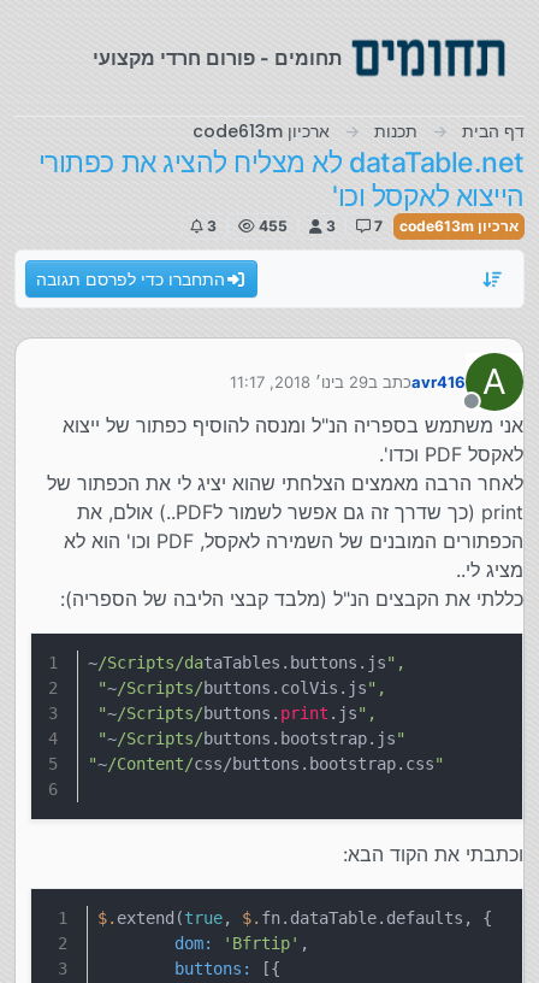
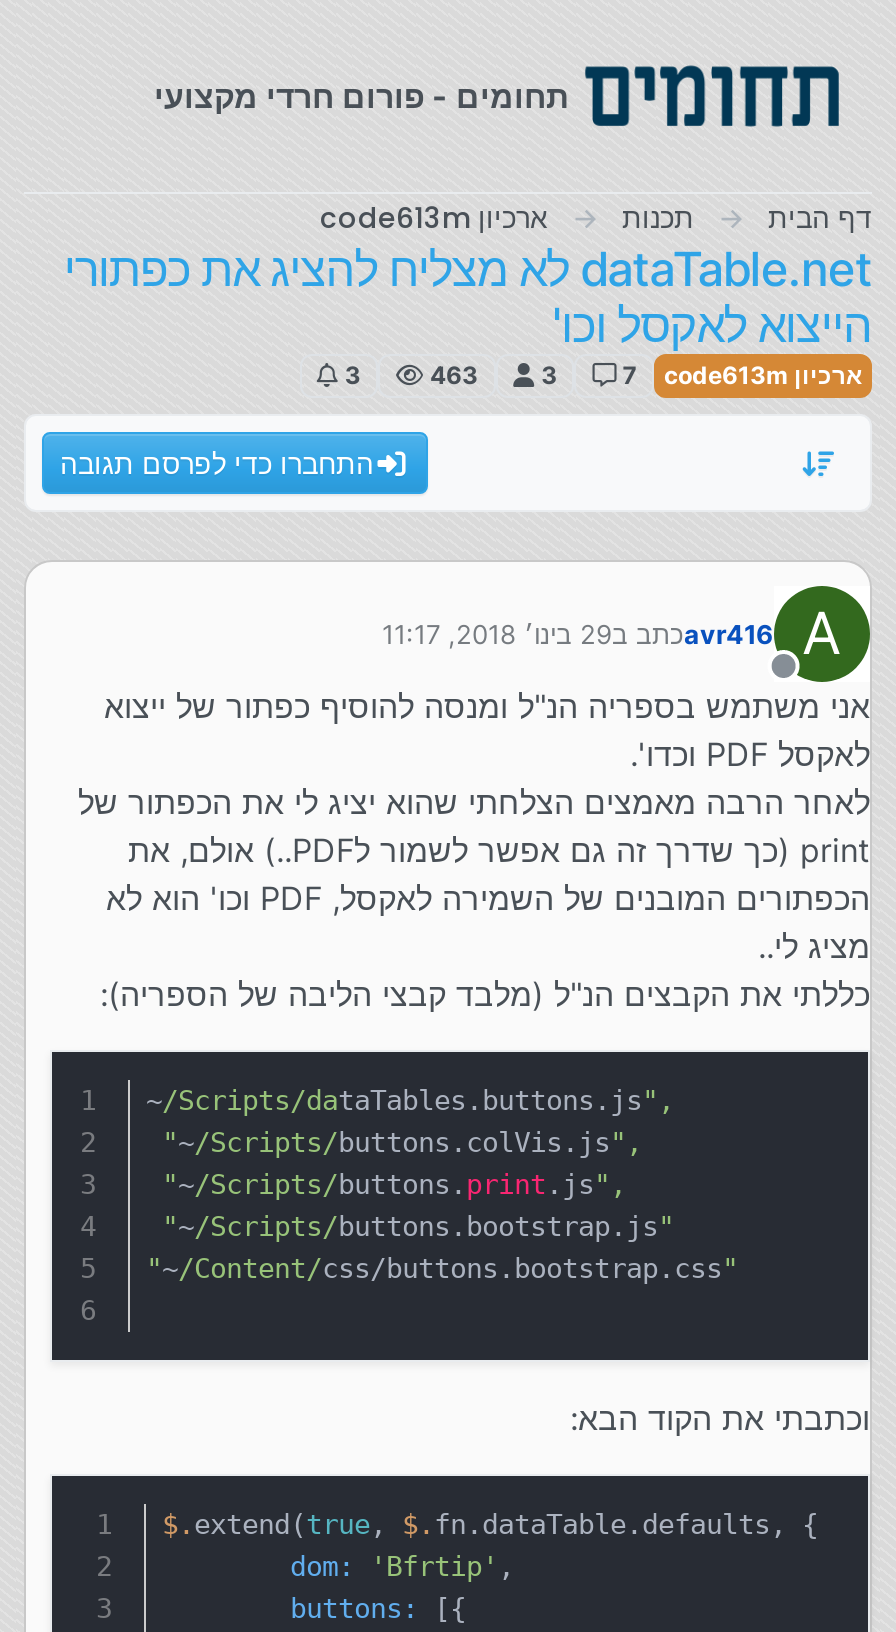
[259,217,288,235] 455 -> [430,360,478,390] 463

